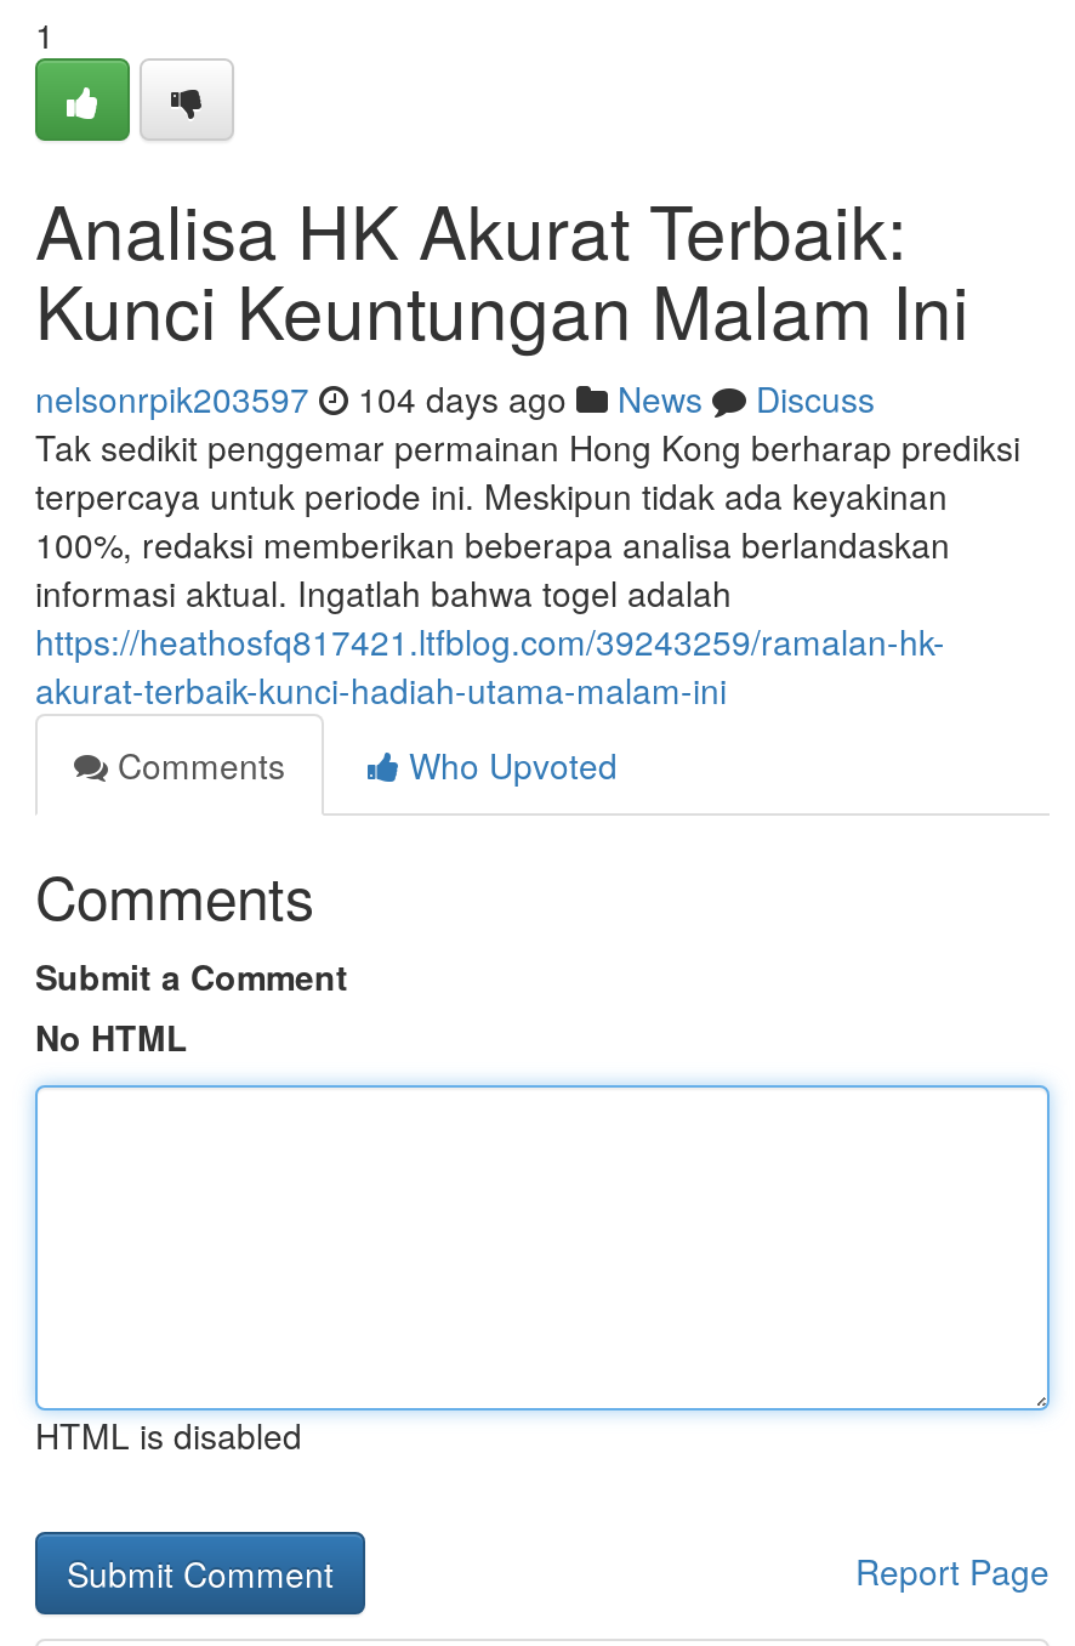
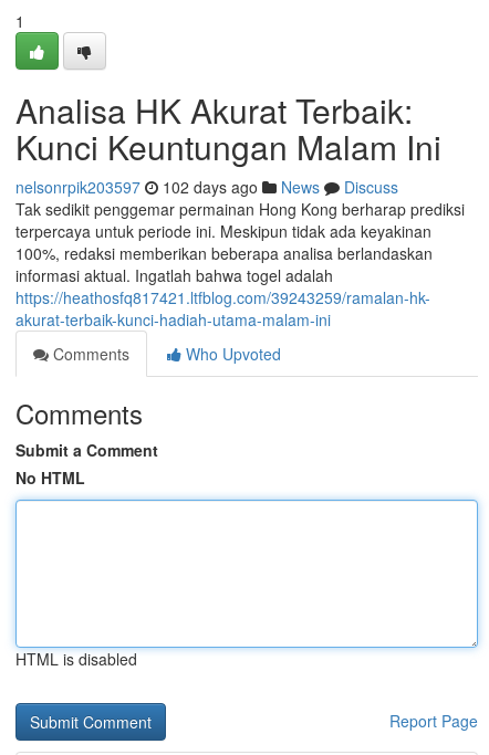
[35,374,875,422] nelsonrpik203597 104 days ago News Discuss -> [15,176,398,198] nelsonrpik203597 102 days ago News Discuss

